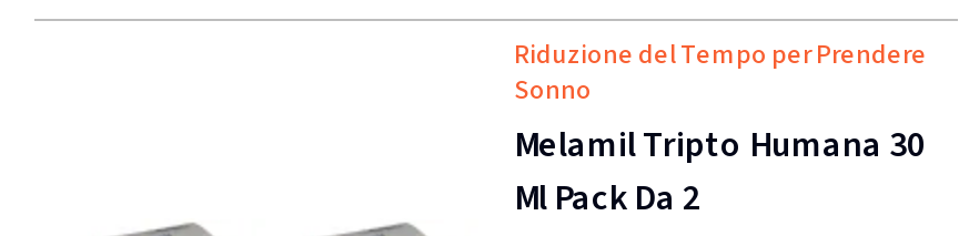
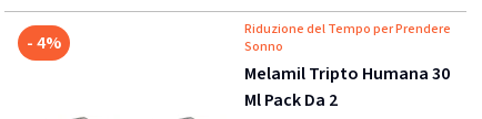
none -> [27,31,61,55] - 4%

